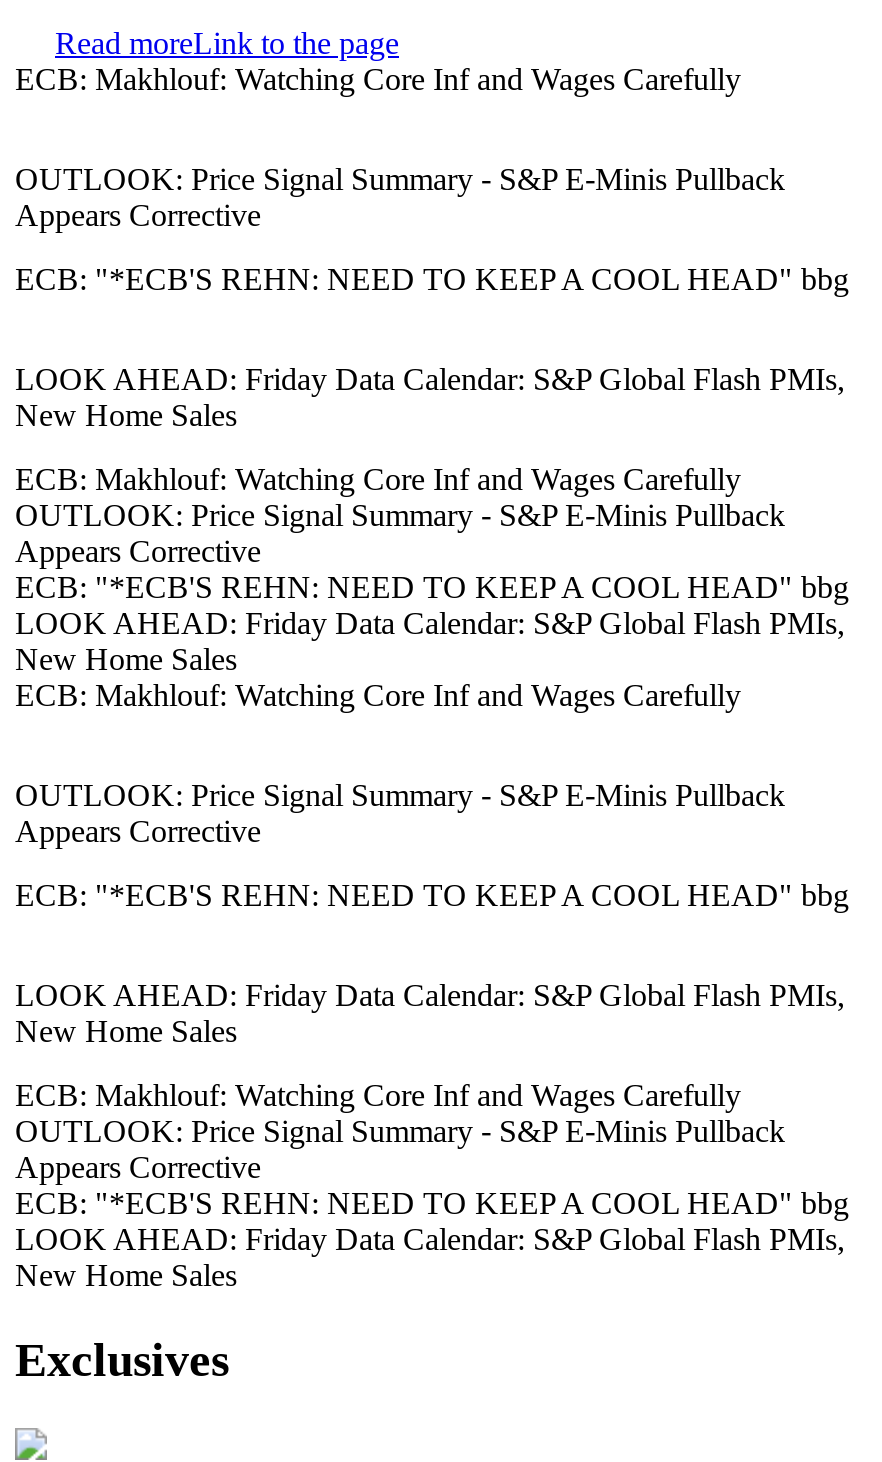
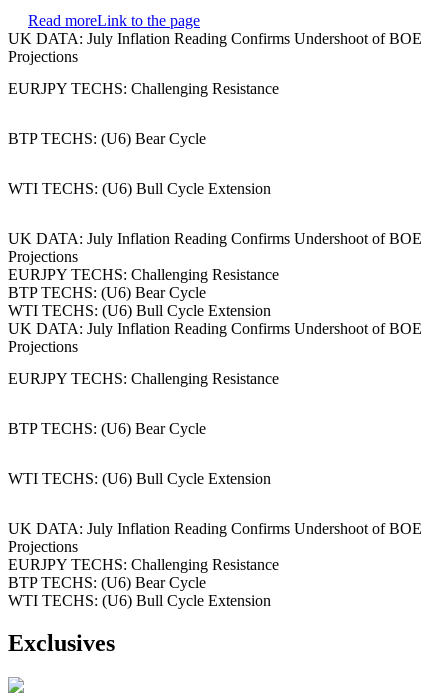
[15,62,741,96] ECB: Makhlouf: Watching Core Inf and Wages Carefully -> [8,30,422,65] UK DATA: July Inflation Reading Confirms Undershoot of BOE | Projections
[15,162,785,232] OUTLOOK: Price Signal Summary - S&P E-Minis Pullback | Appears Corrective -> [8,80,279,97] EURJPY TECHS: Challenging Resistance
[15,262,849,296] ECB: "*ECB'S REHN: NEED TO KEEP A COOL HEAD" bbg -> [8,130,206,147] BTP TECHS: (U6) Bear Cycle
[15,362,845,432] LOOK AHEAD: Friday Data Calendar: S&P Global Flash PMIs, | New Home Sales -> [8,180,271,197] WTI TECHS: (U6) Bull Cycle Extension
[15,462,849,712] ECB: Makhlouf: Watching Core Inf and Wages Carefully | OUTLOOK: Price Signal Summary - S&P E-Minis Pullback | Appears Corrective | ECB: "*ECB'S REHN: NEED TO KEEP A COOL HEAD" bbg | LOOK AHEAD: Friday Data Calendar: S&P Global Flash PMIs, | New Home Sales | ECB: Makhlouf: Watching Core Inf and Wages Carefully -> [8,230,422,355] UK DATA: July Inflation Reading Confirms Undershoot of BOE | Projections | EURJPY TECHS: Challenging Resistance | BTP TECHS: (U6) Bear Cycle | WTI TECHS: (U6) Bull Cycle Extension | UK DATA: July Inflation Reading Confirms Undershoot of BOE | Projections
[15,778,785,848] OUTLOOK: Price Signal Summary - S&P E-Minis Pullback | Appears Corrective -> [8,370,279,387] EURJPY TECHS: Challenging Resistance
[15,878,849,912] ECB: "*ECB'S REHN: NEED TO KEEP A COOL HEAD" bbg -> [8,420,206,437] BTP TECHS: (U6) Bear Cycle
[15,978,845,1048] LOOK AHEAD: Friday Data Calendar: S&P Global Flash PMIs, | New Home Sales -> [8,470,271,487] WTI TECHS: (U6) Bull Cycle Extension
[15,1078,849,1292] ECB: Makhlouf: Watching Core Inf and Wages Carefully | OUTLOOK: Price Signal Summary - S&P E-Minis Pullback | Appears Corrective | ECB: "*ECB'S REHN: NEED TO KEEP A COOL HEAD" bbg | LOOK AHEAD: Friday Data Calendar: S&P Global Flash PMIs, | New Home Sales -> [8,520,422,609] UK DATA: July Inflation Reading Confirms Undershoot of BOE | Projections | EURJPY TECHS: Challenging Resistance | BTP TECHS: (U6) Bear Cycle | WTI TECHS: (U6) Bull Cycle Extension

